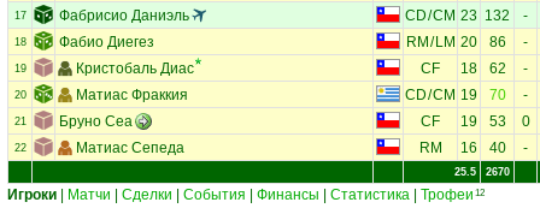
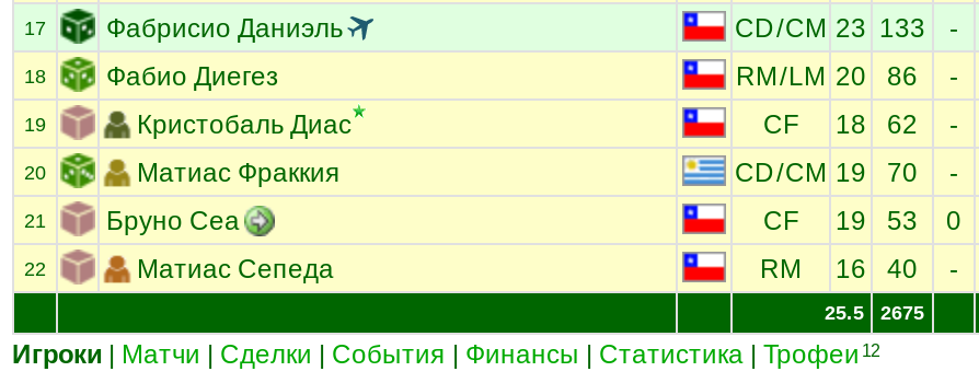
[405,7,510,24] CD/CM 23 132 -> [735,13,925,44] CD/CM 23 133
[454,166,509,178] 25.5 2670 -> [825,302,924,324] 25.5 2675

